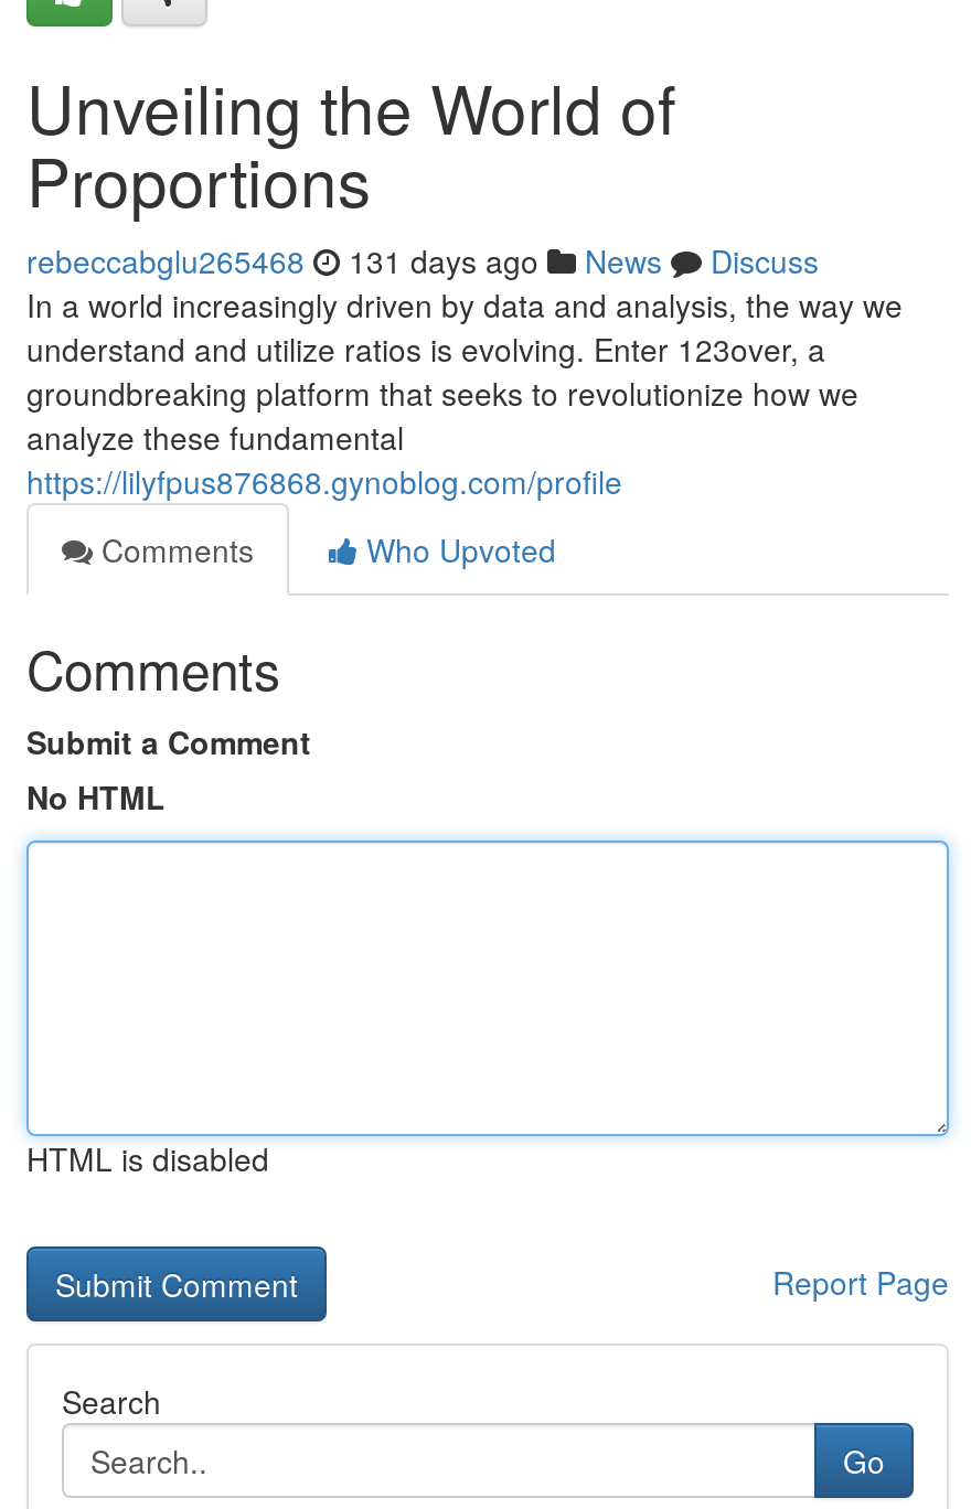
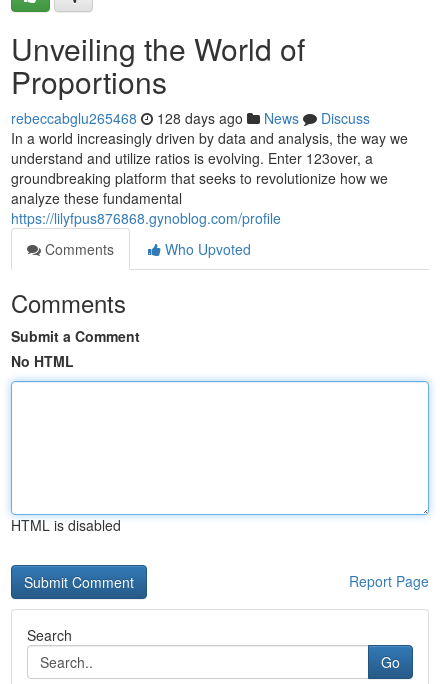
[26,238,819,282] rebeccabglu265468 131 days ago News Discuss -> [11,108,370,128] rebeccabglu265468 128 days ago News Discuss

